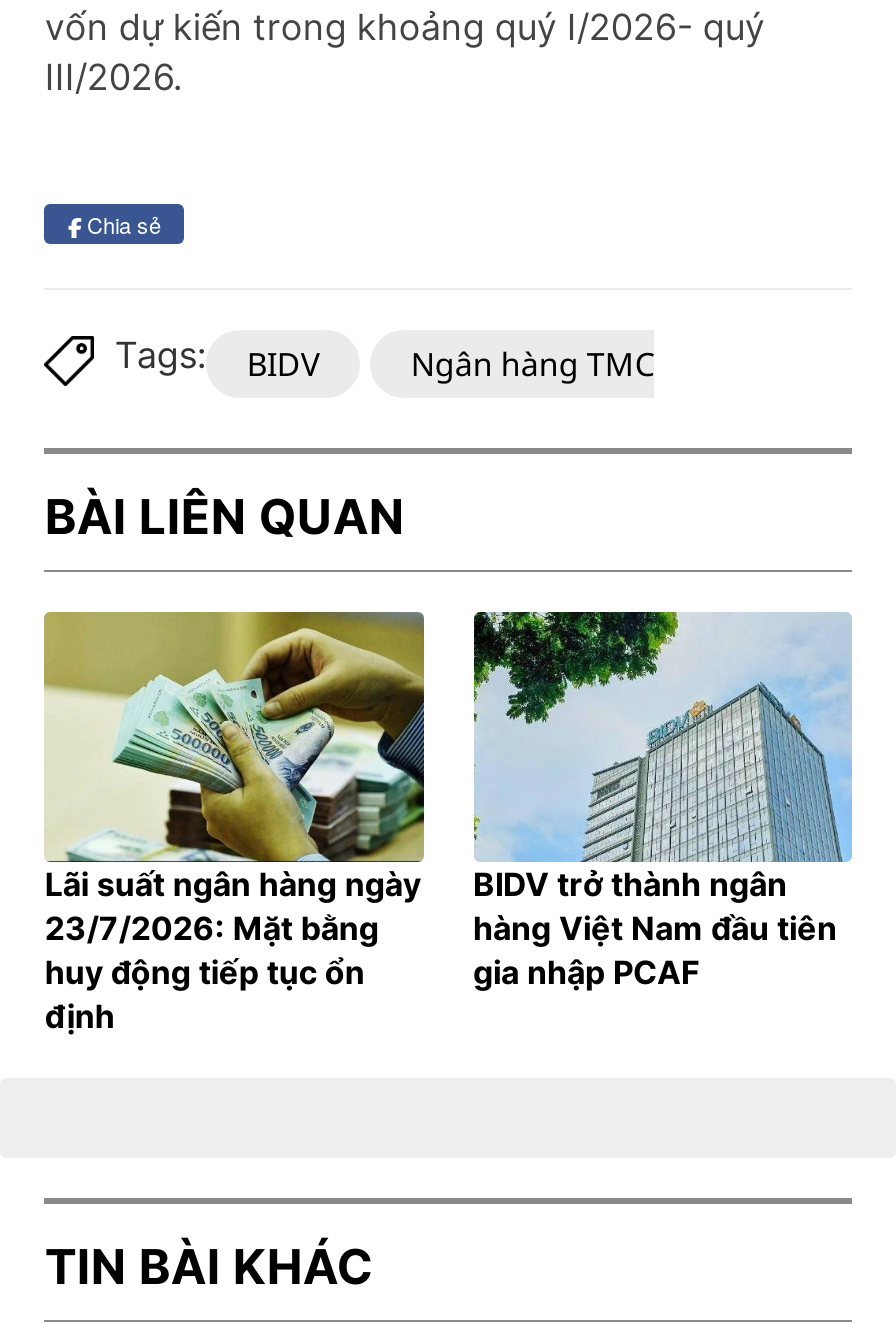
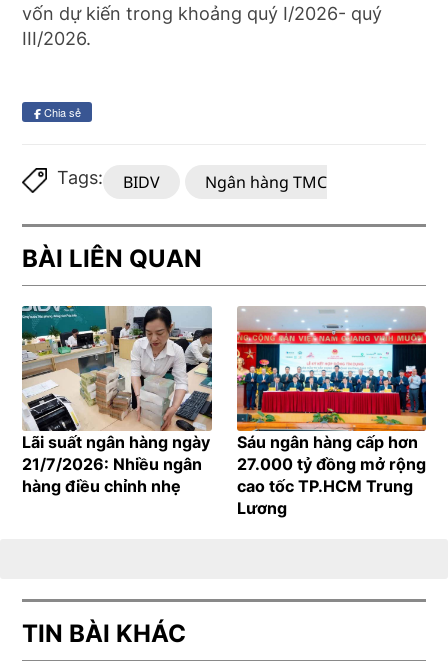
[42,610,426,1035] [image] | 23/7/2026: Mặt bằng | huy động tiếp tục ổn | định -> [21,305,213,496] [image] | 21/7/2026: Nhiều ngân | hàng điều chỉnh nhẹ
[472,610,852,991] [image] | BIDV trở thành ngân | hàng Việt Nam đầu tiên | gia nhập PCAF -> [236,306,427,518] [image] | Sáu ngân hàng cấp hơn | 27.000 tỷ đồng mở rộng | cao tốc TP.HCM Trung | Lương

